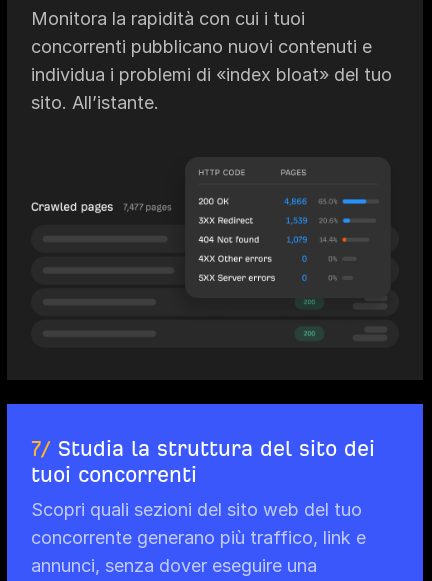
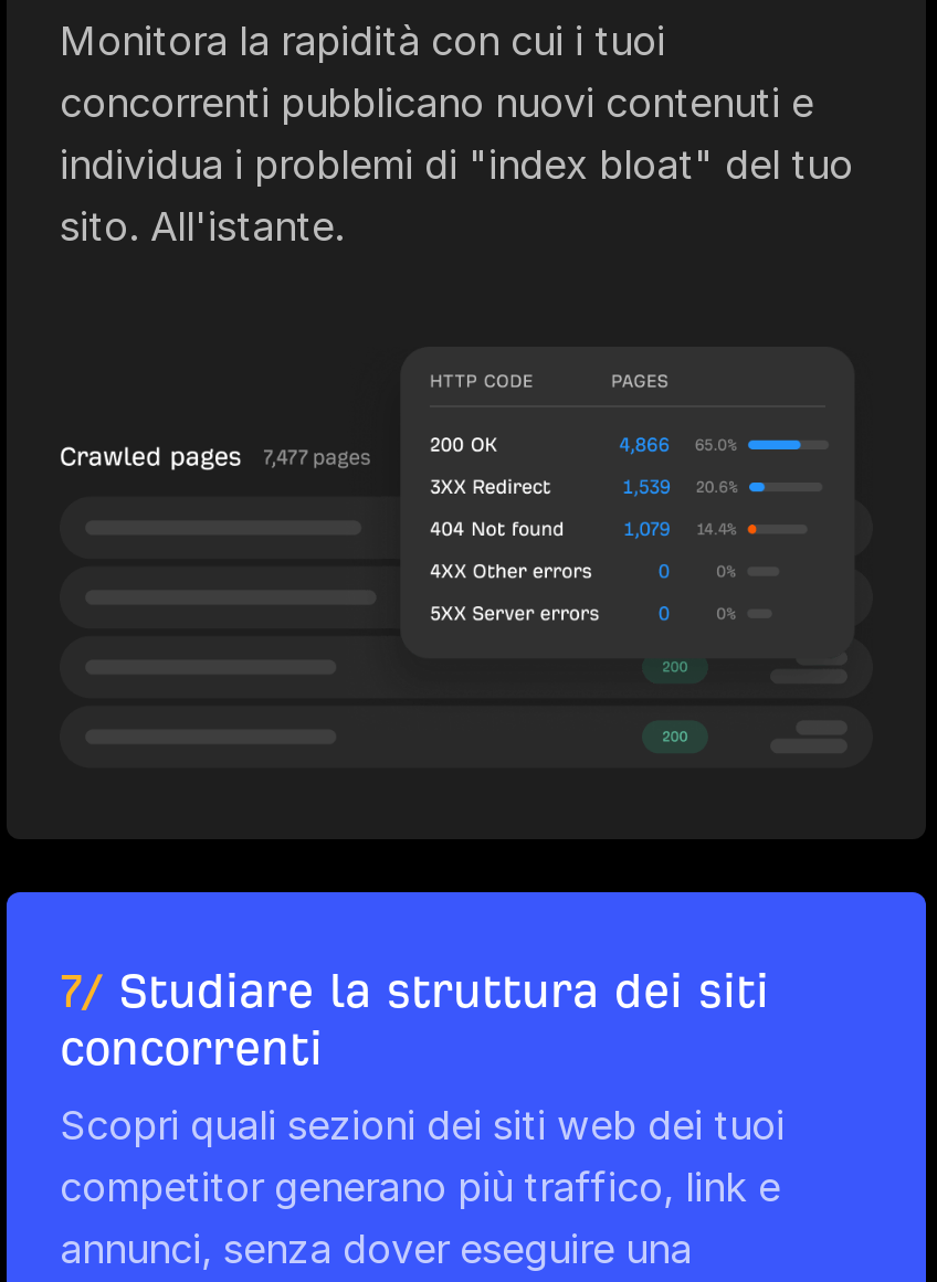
[31,64,392,113] individua i problemi di «index bloat» del tuo | sito. All’istante. -> [60,142,853,250] individua i problemi di "index bloat" del tuo | sito. All'istante.
[31,437,375,486] 7/ Studia la struttura del sito dei | tuoi concorrenti -> [60,965,769,1073] 7/ Studiare la struttura dei siti | concorrenti
[31,499,366,548] Scopri quali sezioni del sito web del tuo | concorrente generano più traffico, link e -> [60,1102,785,1210] Scopri quali sezioni dei siti web dei tuoi | competitor generano più traffico, link e

